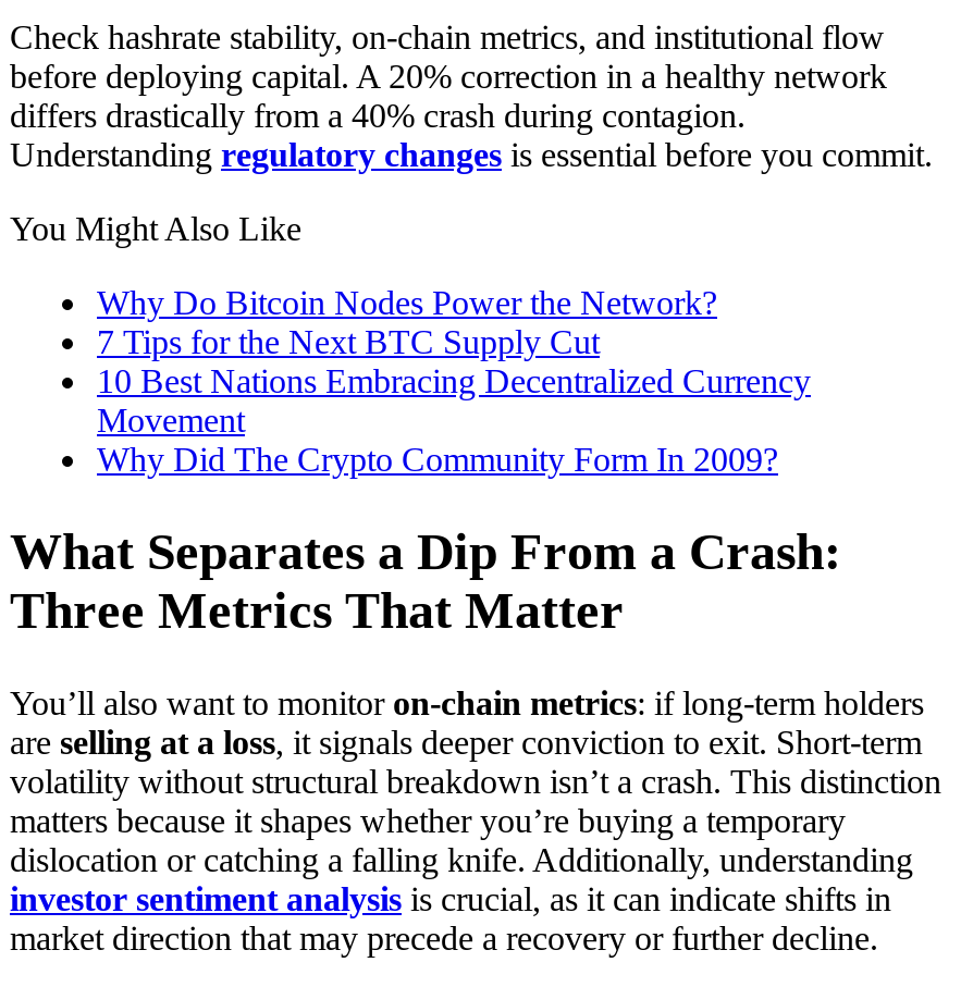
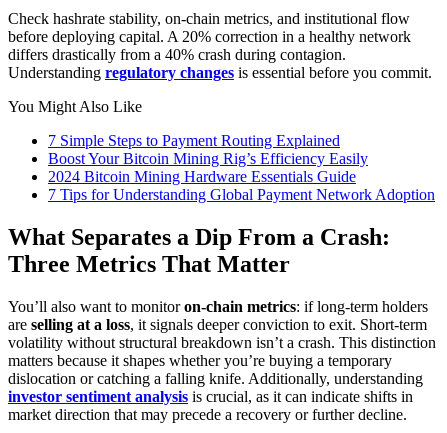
[97,285,811,479] Why Do Bitcoin Nodes Power the Network? | 7 Tips for the Next BTC Supply Cut | 10 Best Nations Embracing Decentralized Currency | Movement | Why Did The Crypto Community Form In 2009? -> [48,132,435,203] 7 Simple Steps to Payment Routing Explained | Boost Your Bitcoin Mining Rig’s Efficiency Easily | 2024 Bitcoin Mining Hardware Essentials Guide | 7 Tips for Understanding Global Payment Network Adoption

